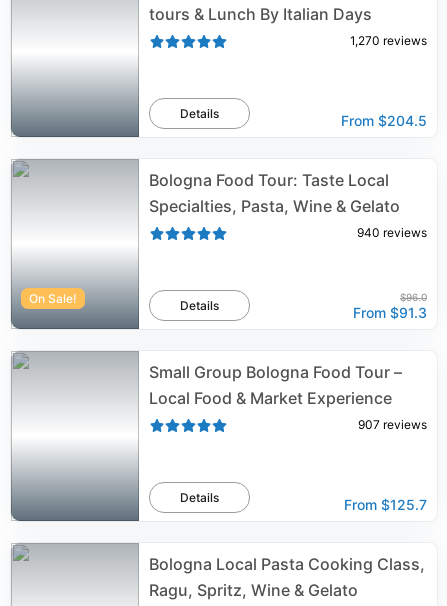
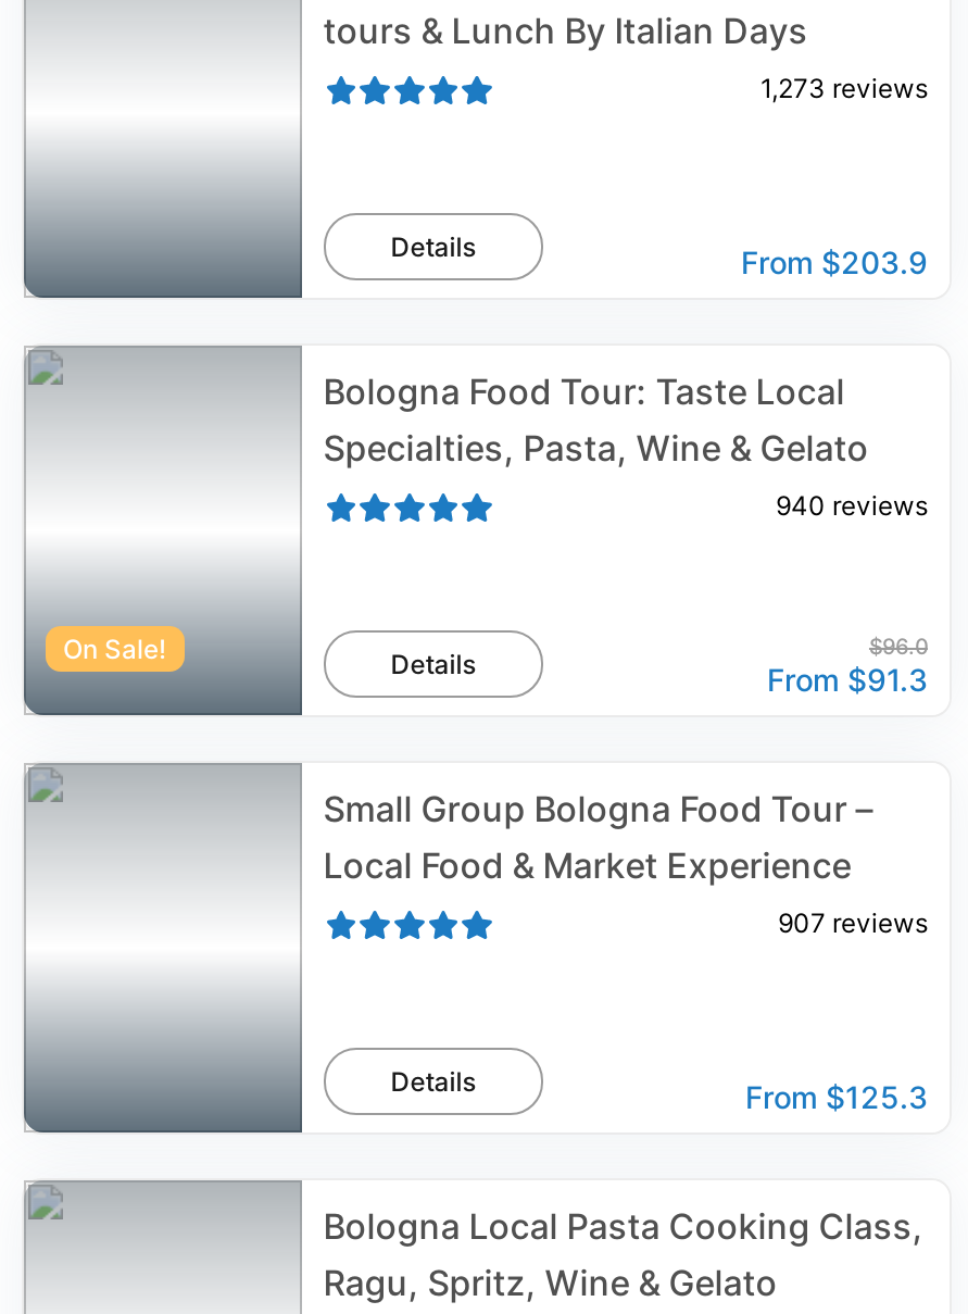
[350,33,427,48] 1,270 reviews -> [760,72,928,104] 1,273 reviews
[341,112,427,129] From $204.5 -> [741,243,928,280] From $203.9
[344,496,427,513] From $125.7 -> [745,1078,928,1115] From $125.3

